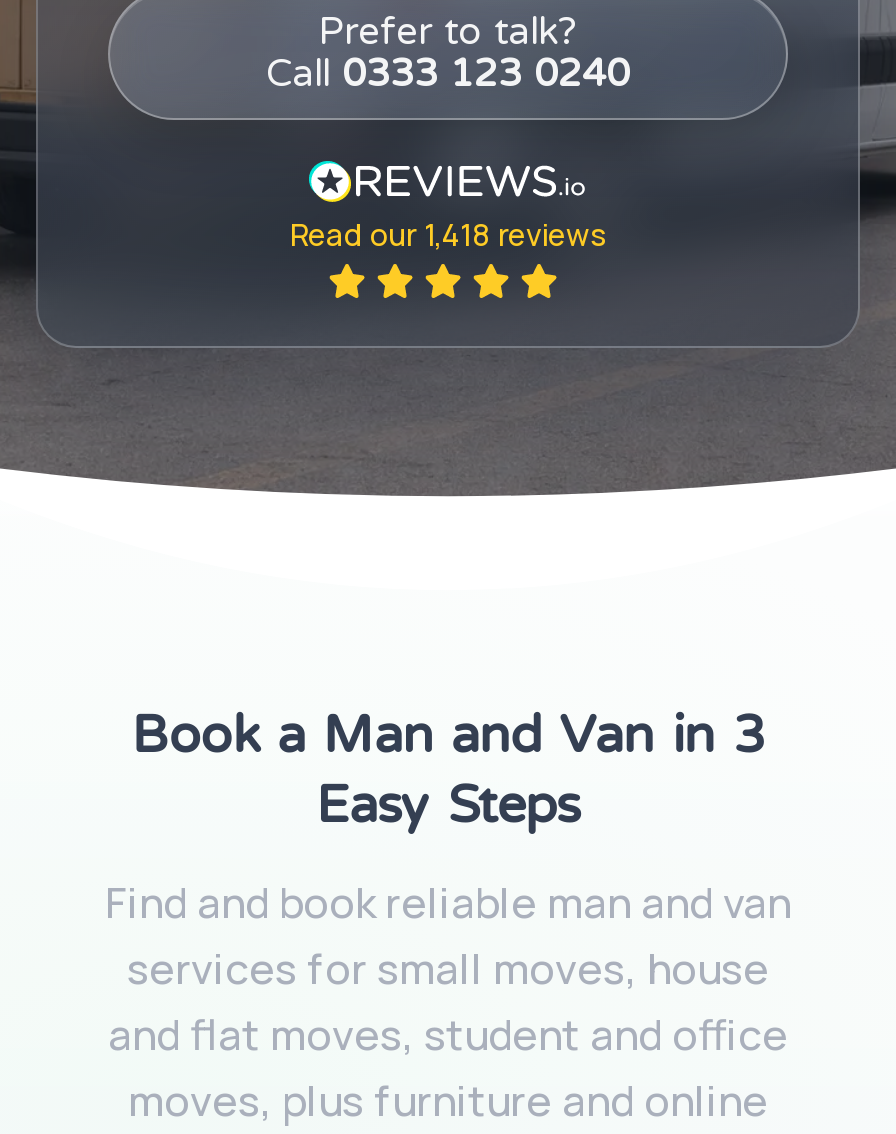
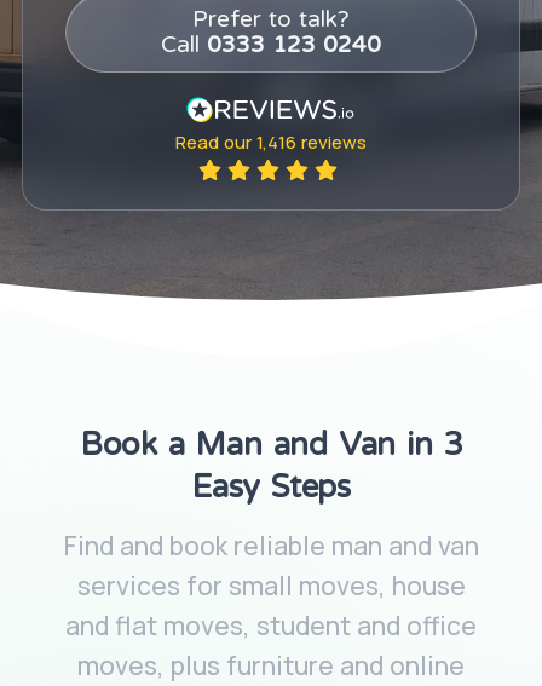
[290,215,606,257] Read our 1,418 reviews -> [175,130,367,155] Read our 1,416 reviews

